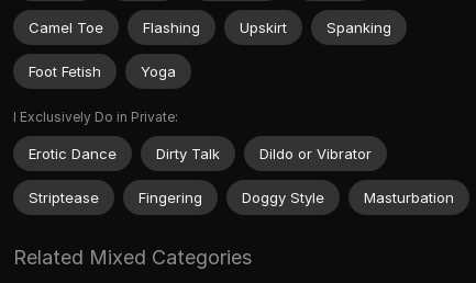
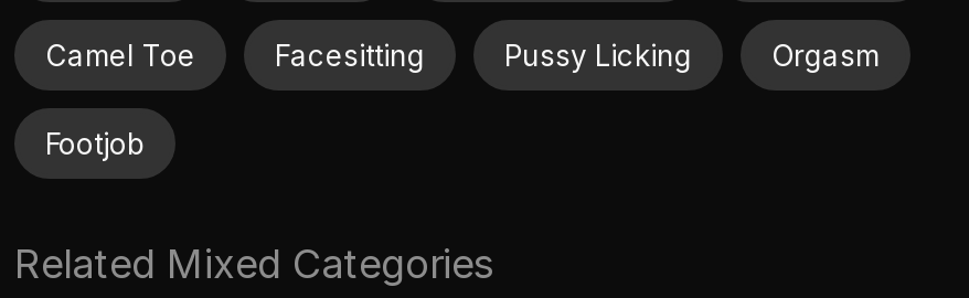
[13,18,454,206] Flashing | Upskirt | Spanking | Foot Fetish | Yoga | I Exclusively Do in Private: | Erotic Dance | Dirty Talk | Dildo or Vibrator | Striptease | Fingering | Doggy Style | Masturbation -> [45,37,880,161] Facesitting | Pussy Licking | Orgasm | Footjob

